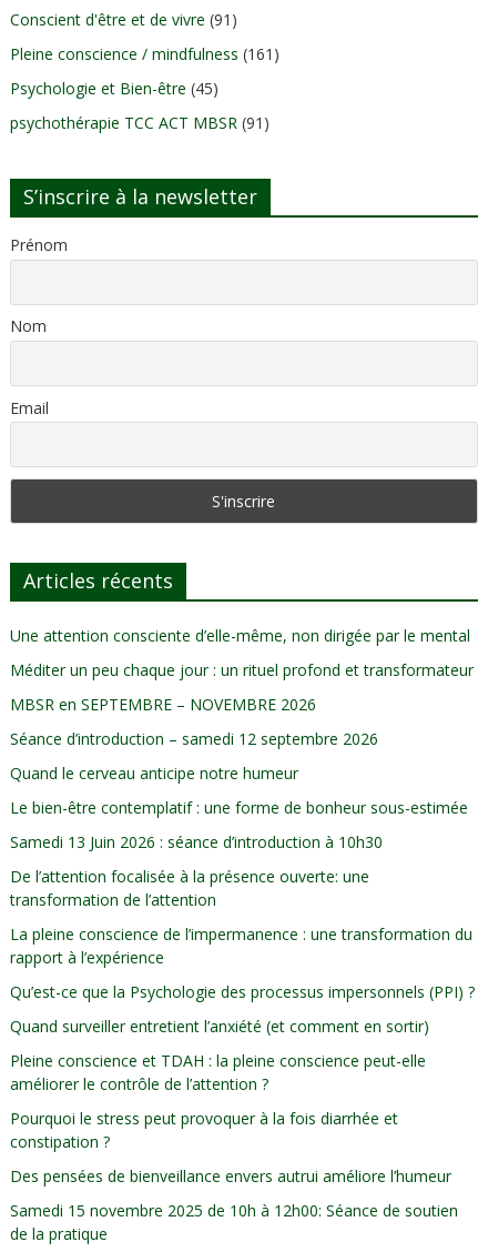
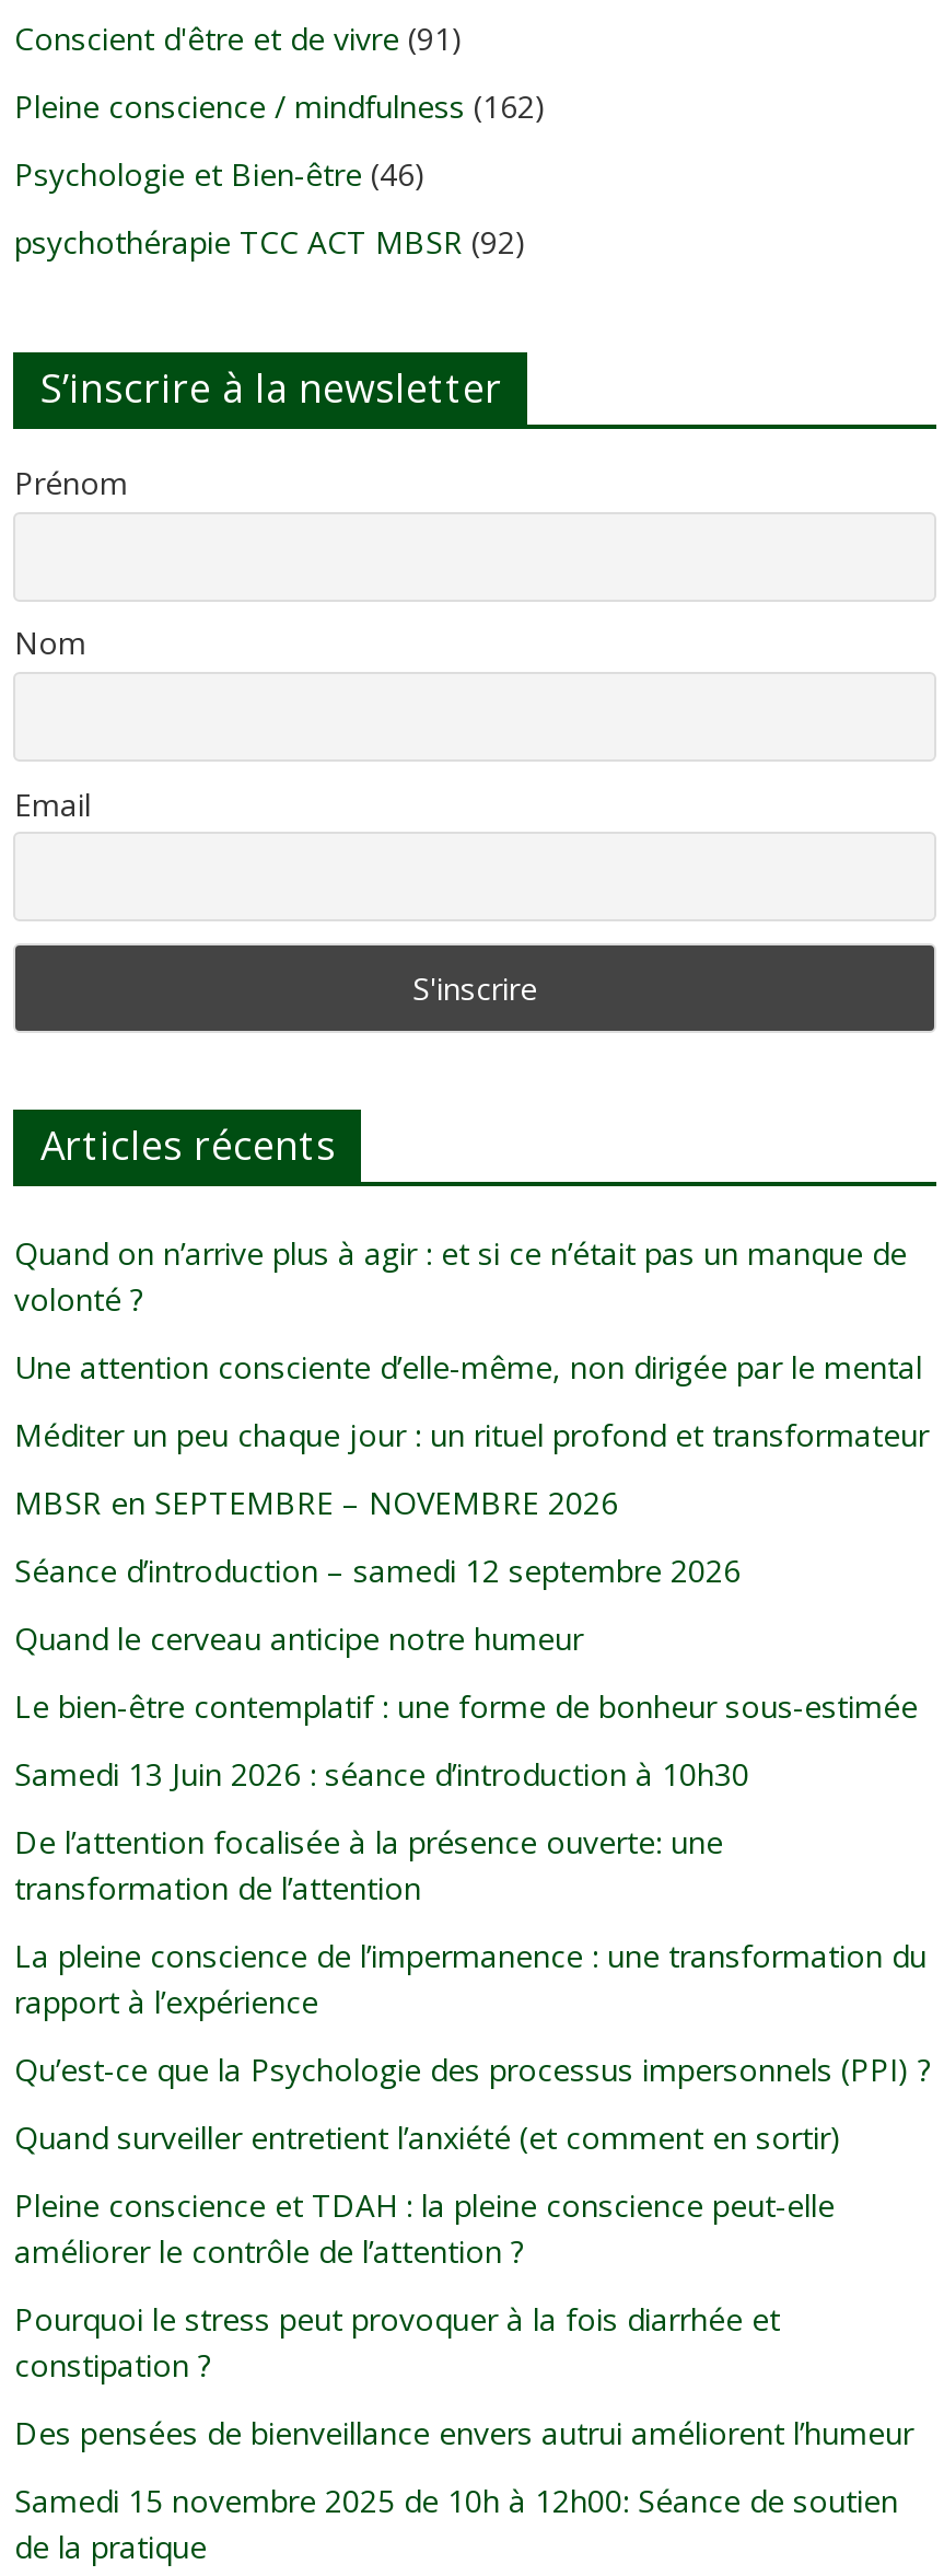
[10,43,280,64] Pleine conscience / mindfulness (161) -> [14,85,546,127] Pleine conscience / mindfulness (162)
[10,78,219,99] Psychologie et Bien-être (45) -> [14,153,425,195] Psychologie et Bien-être (46)
[10,112,270,133] psychothérapie TCC ACT MBSR (91) -> [14,221,526,263] psychothérapie TCC ACT MBSR (92)
none -> [14,1232,907,1320] Quand on n’arrive plus à agir : et si ce n’était pas un manque de | volonté ?
[10,1165,452,1186] Des pensées de bienveillance envers autrui améliore l’humeur -> [14,2412,913,2453] Des pensées de bienveillance envers autrui améliorent l’humeur

